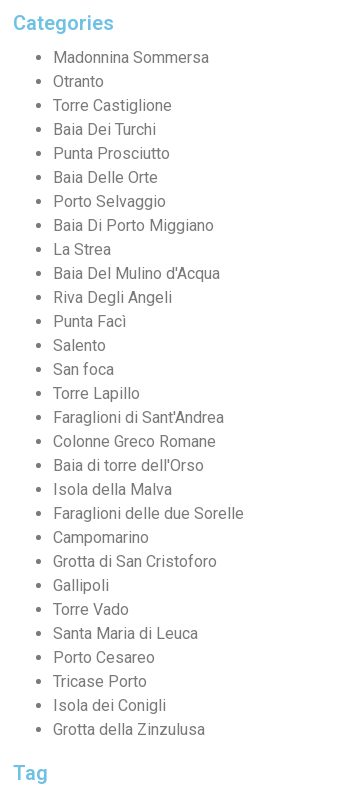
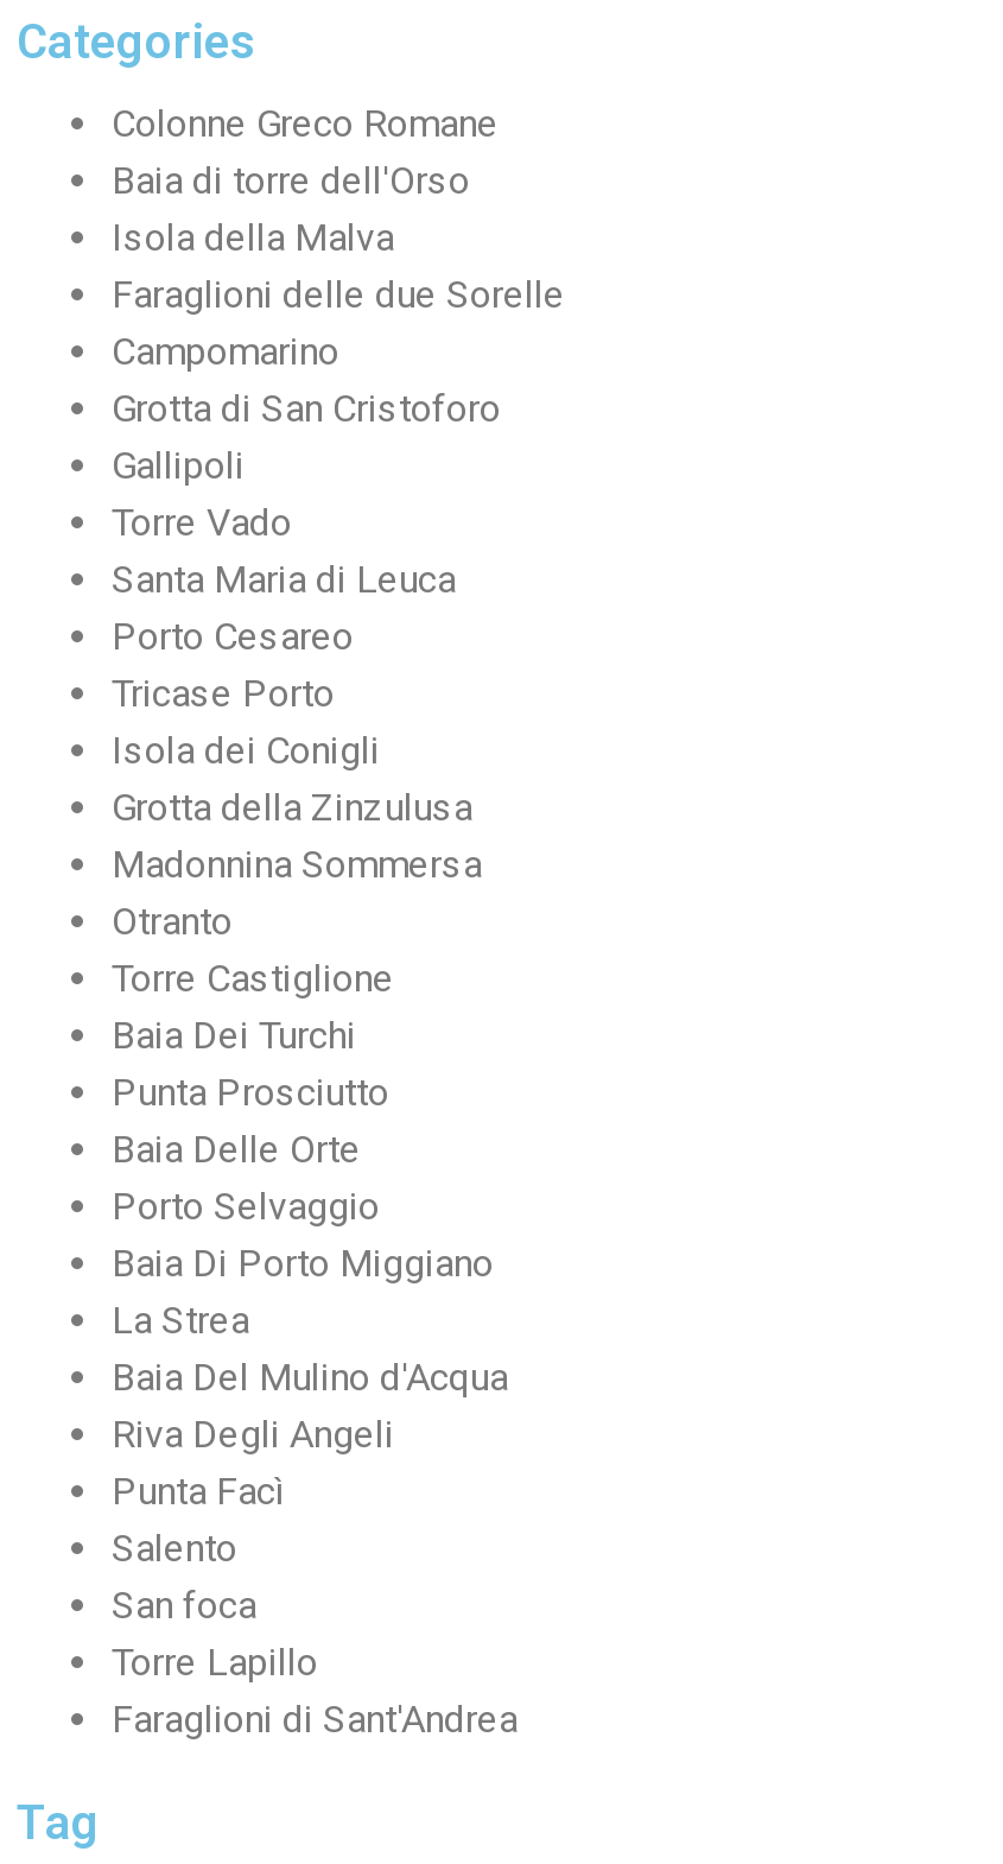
moved [53,48,224,427] -> [112,842,518,1742]: Madonnina Sommersa | Otranto | Torre Castiglione | ... | Torre Lapillo | Faraglioni di Sant'Andrea
moved [53,432,244,739] -> [112,101,565,830]: Colonne Greco Romane | Baia di torre dell'Orso | Isola della Malva | ... | Isola dei Conigli | Grotta della Zinzulusa

